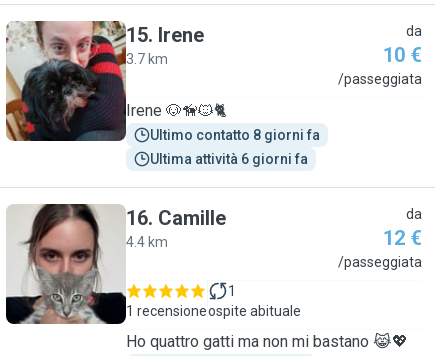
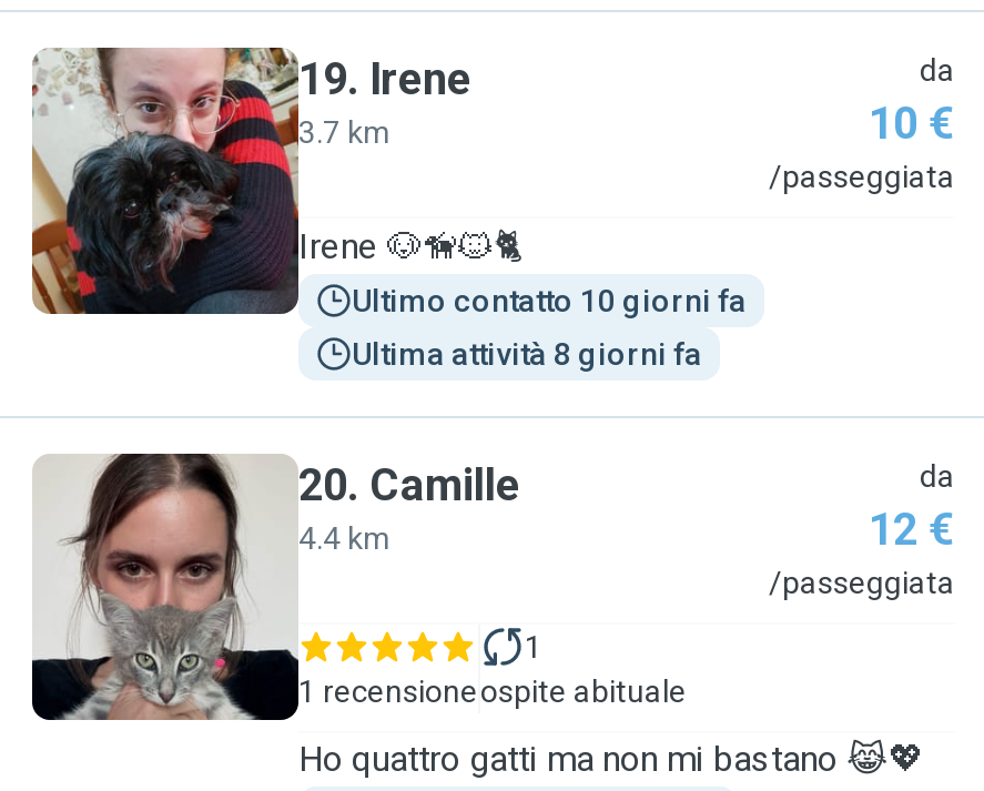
[126,23,204,47] 15. Irene -> [298,52,471,105] 19. Irene
[150,127,320,143] Ultimo contatto 8 giorni fa -> [352,283,747,318] Ultimo contatto 10 giorni fa
[150,151,308,167] Ultima attività 6 giorni fa -> [352,336,702,372] Ultima attività 8 giorni fa
[126,206,226,230] 16. Camille -> [298,458,520,511] 20. Camille

